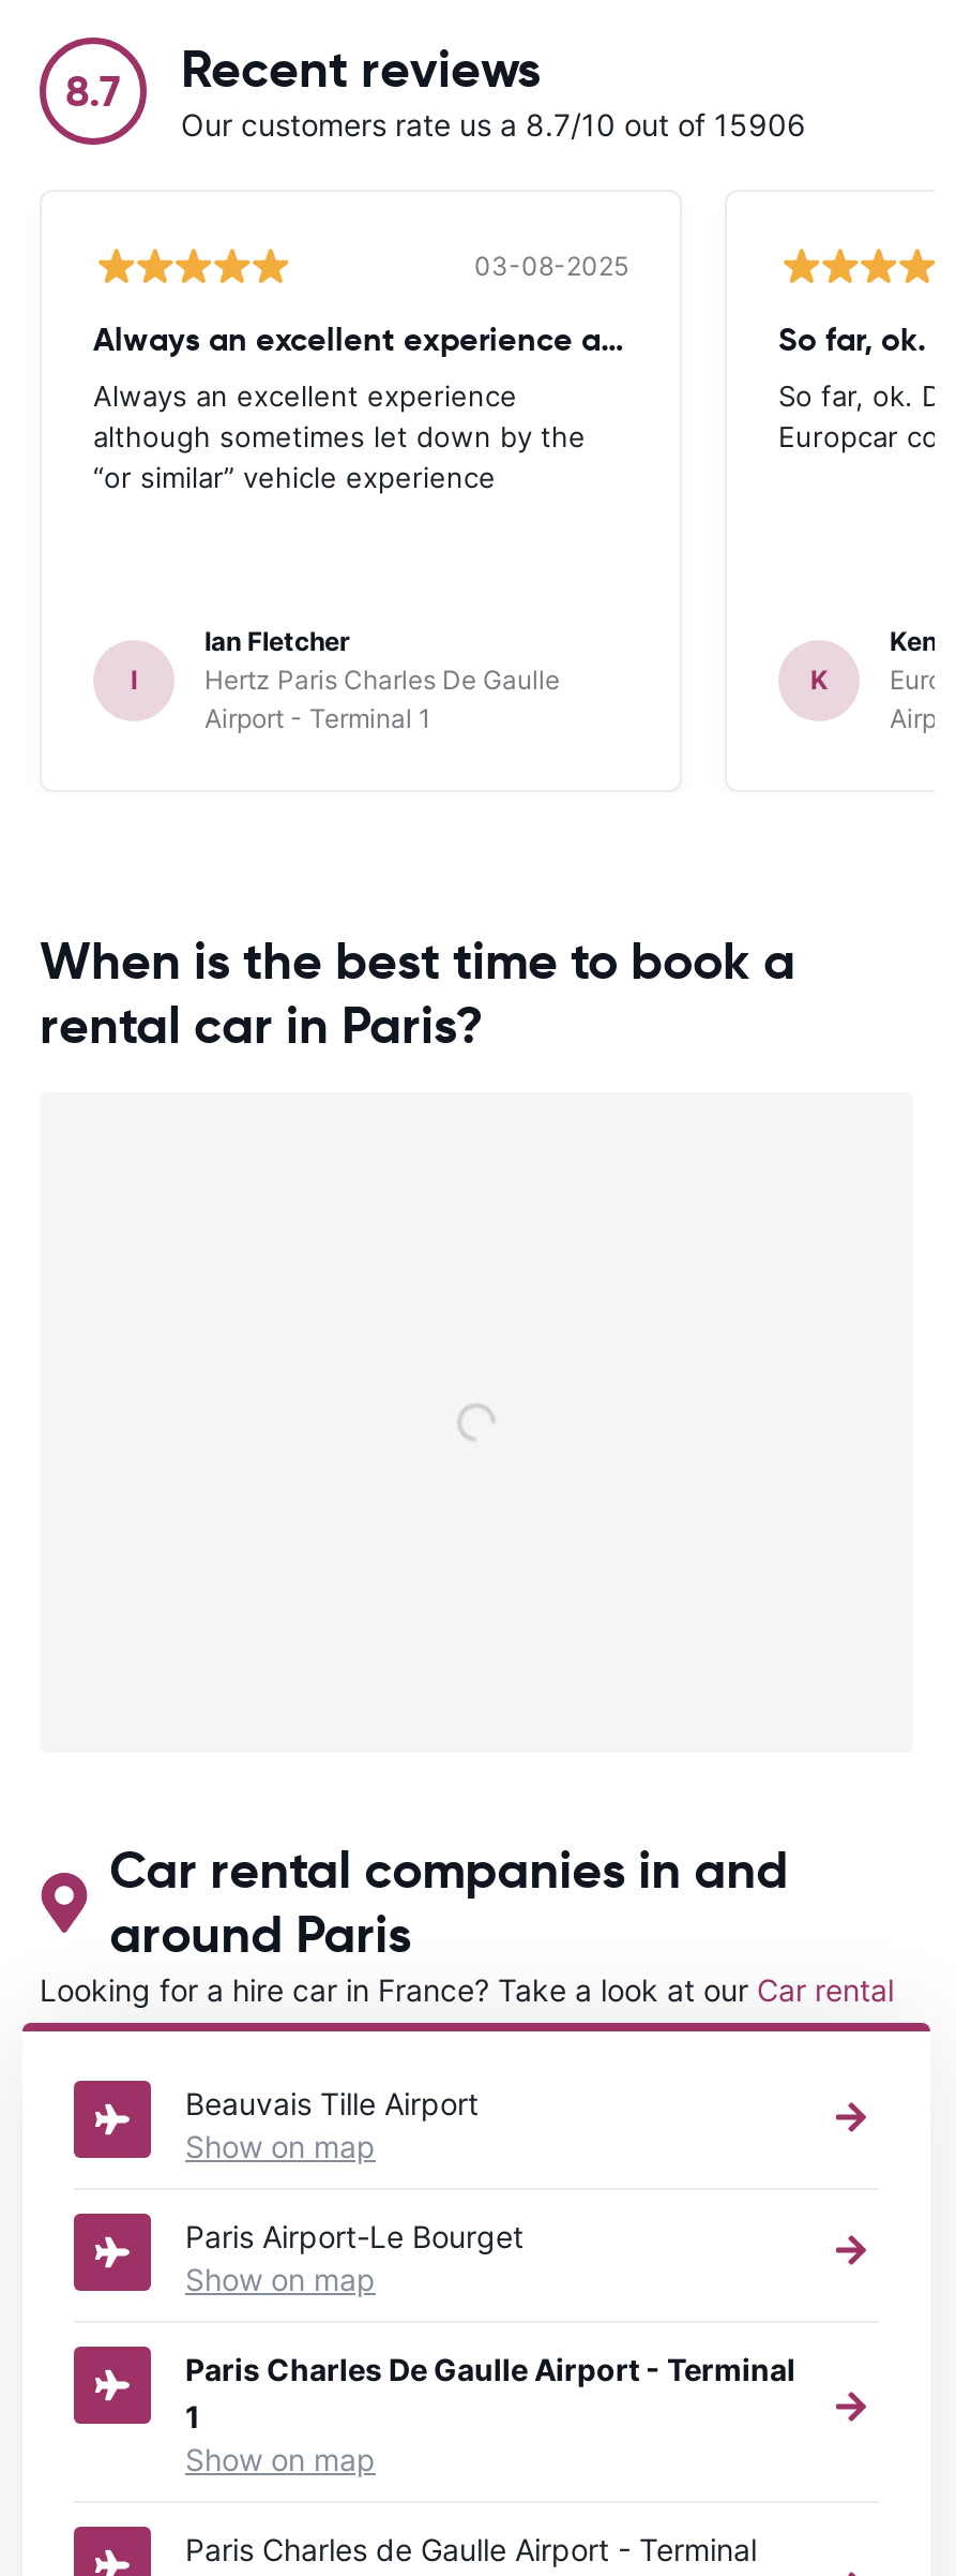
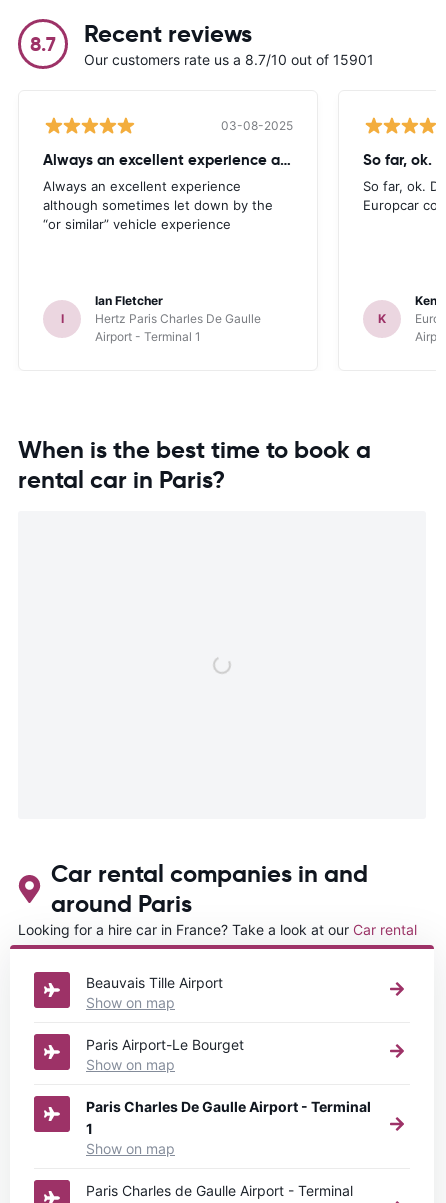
[181,106,806,142] Our customers rate us a 8.7/10 out of 15906 -> [84,51,374,68] Our customers rate us a 8.7/10 out of 15901

